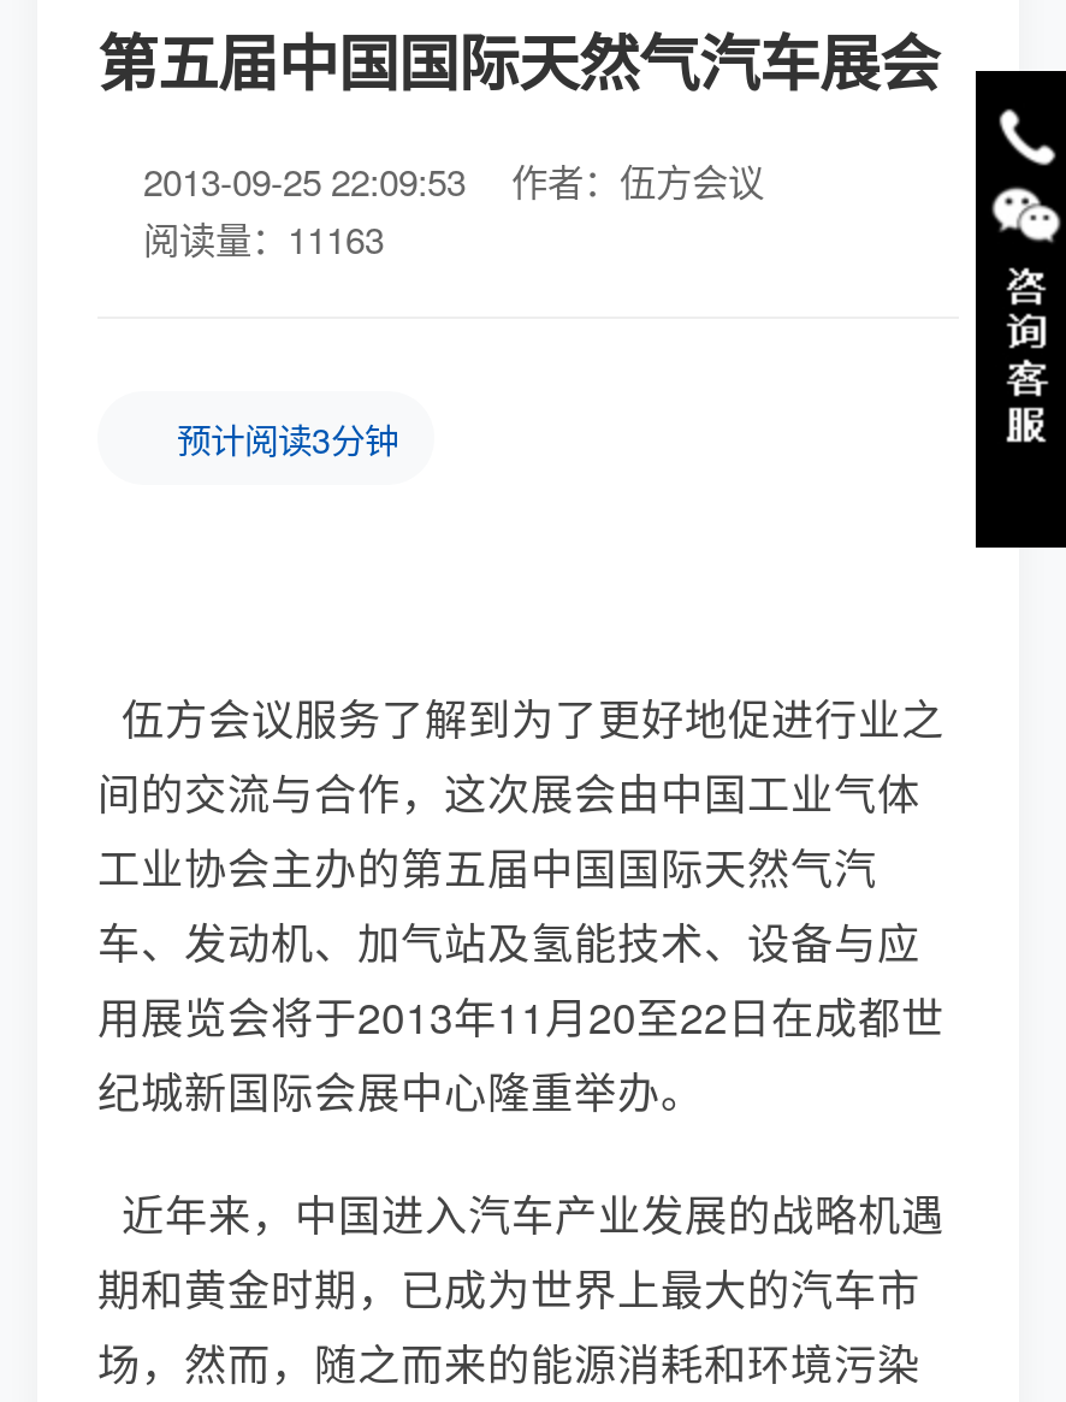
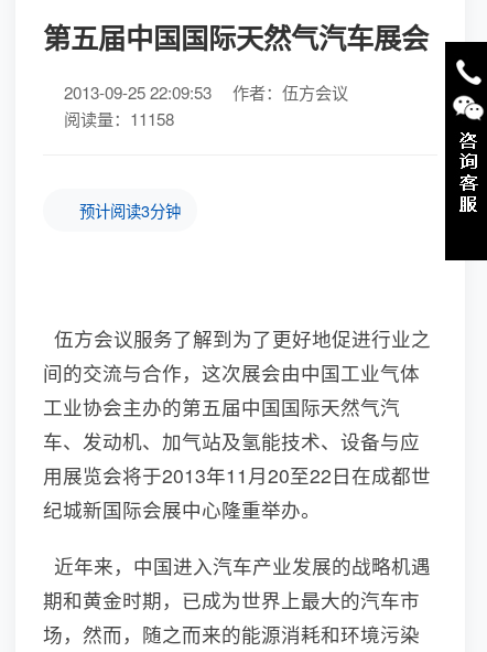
[143,213,384,264] 阅读量：11163 -> [64,107,174,130] 阅读量：11158

